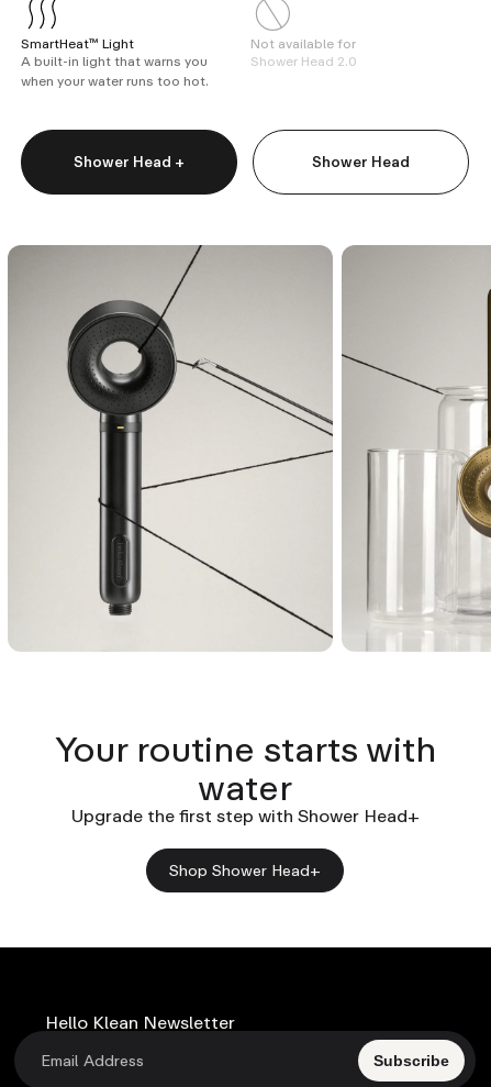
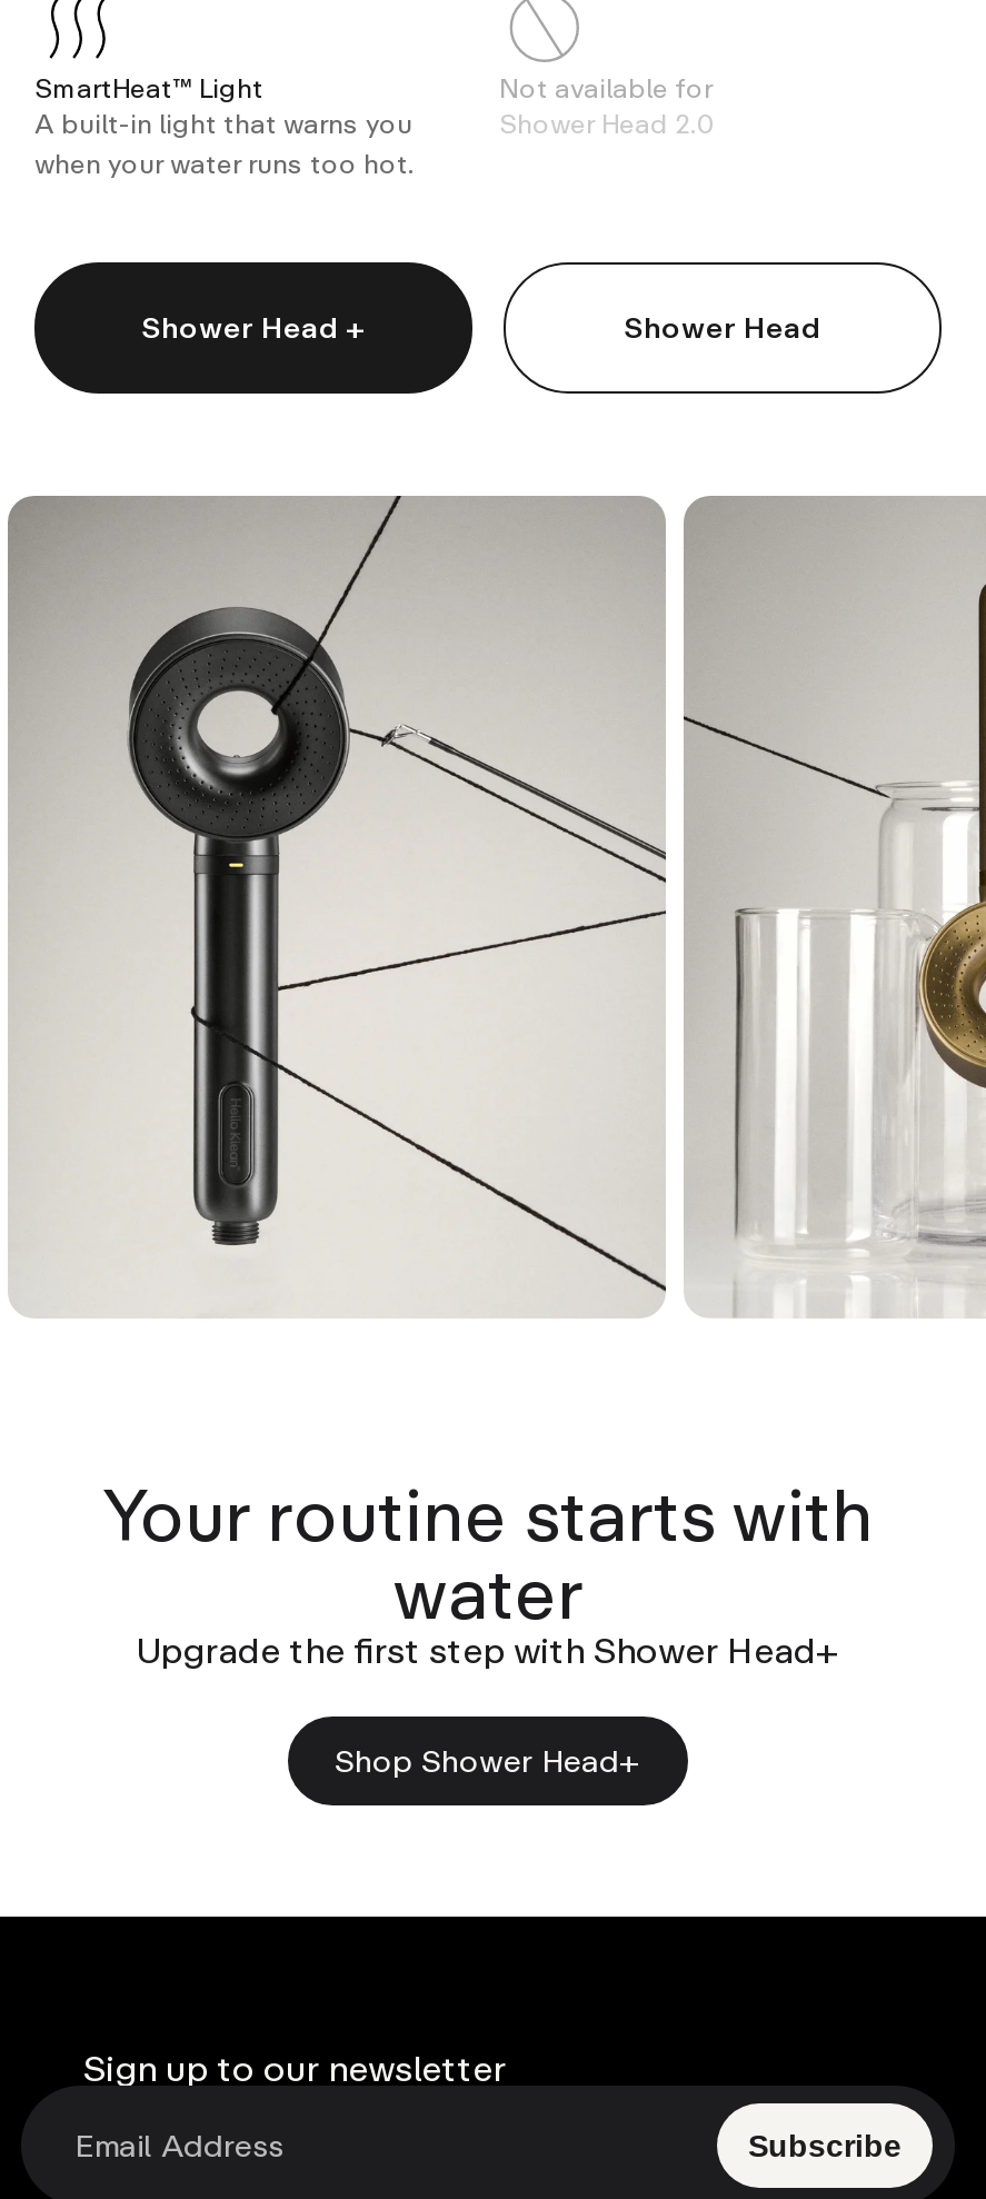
[45,1011,235,1033] Hello Klean Newsletter -> [83,2044,506,2089] Sign up to our newsletter

